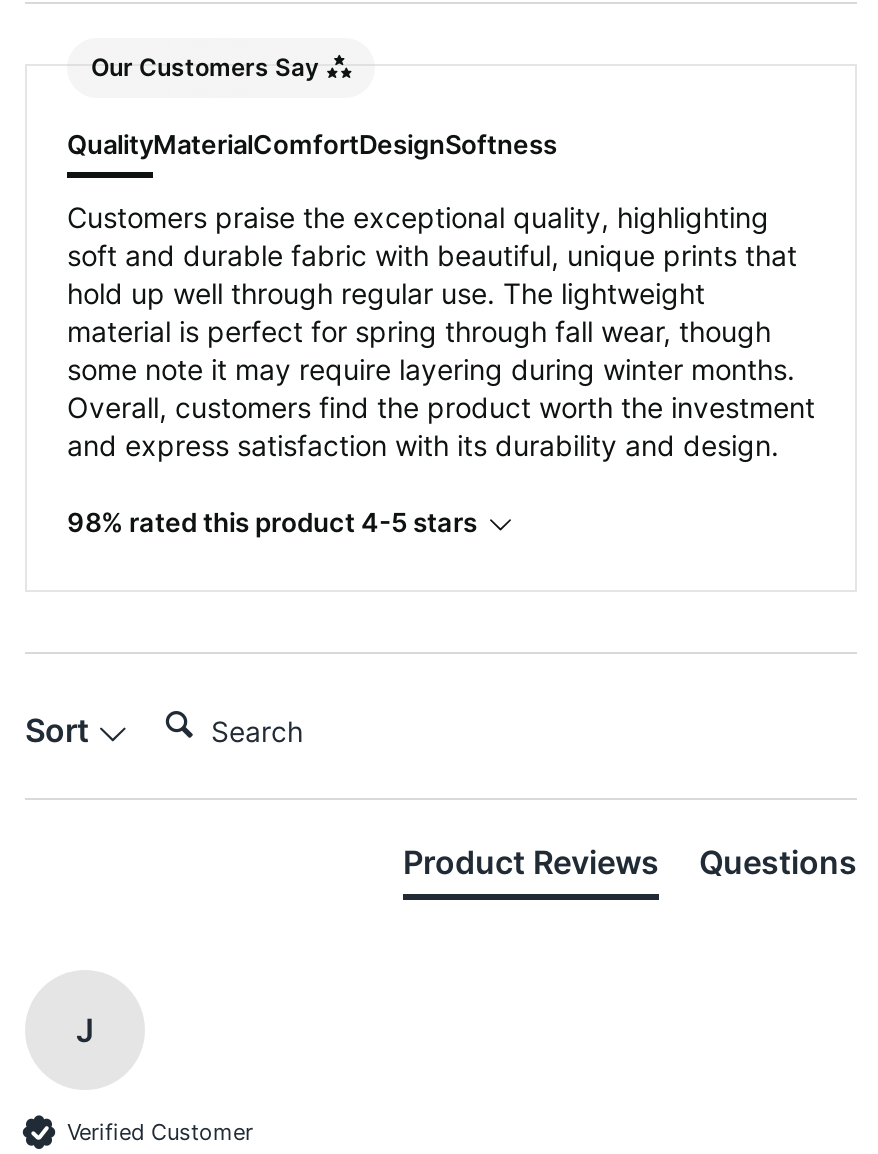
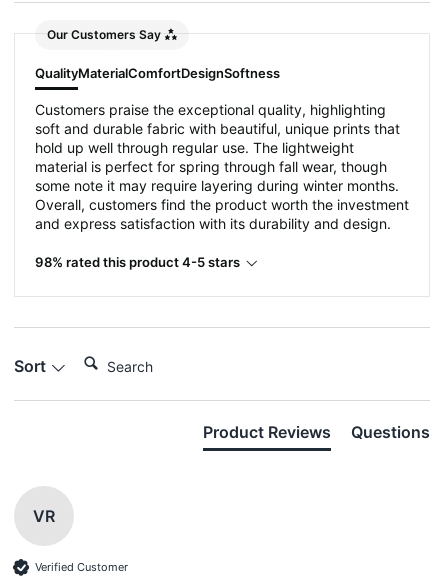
[76,1010,94,1050] J -> [33,506,55,526] VR

